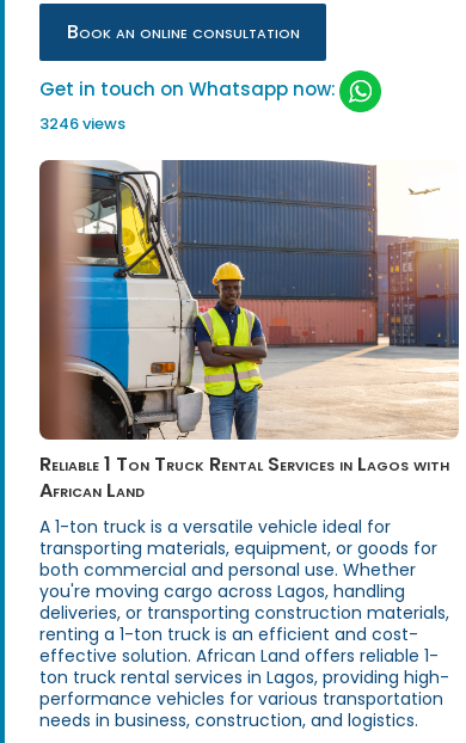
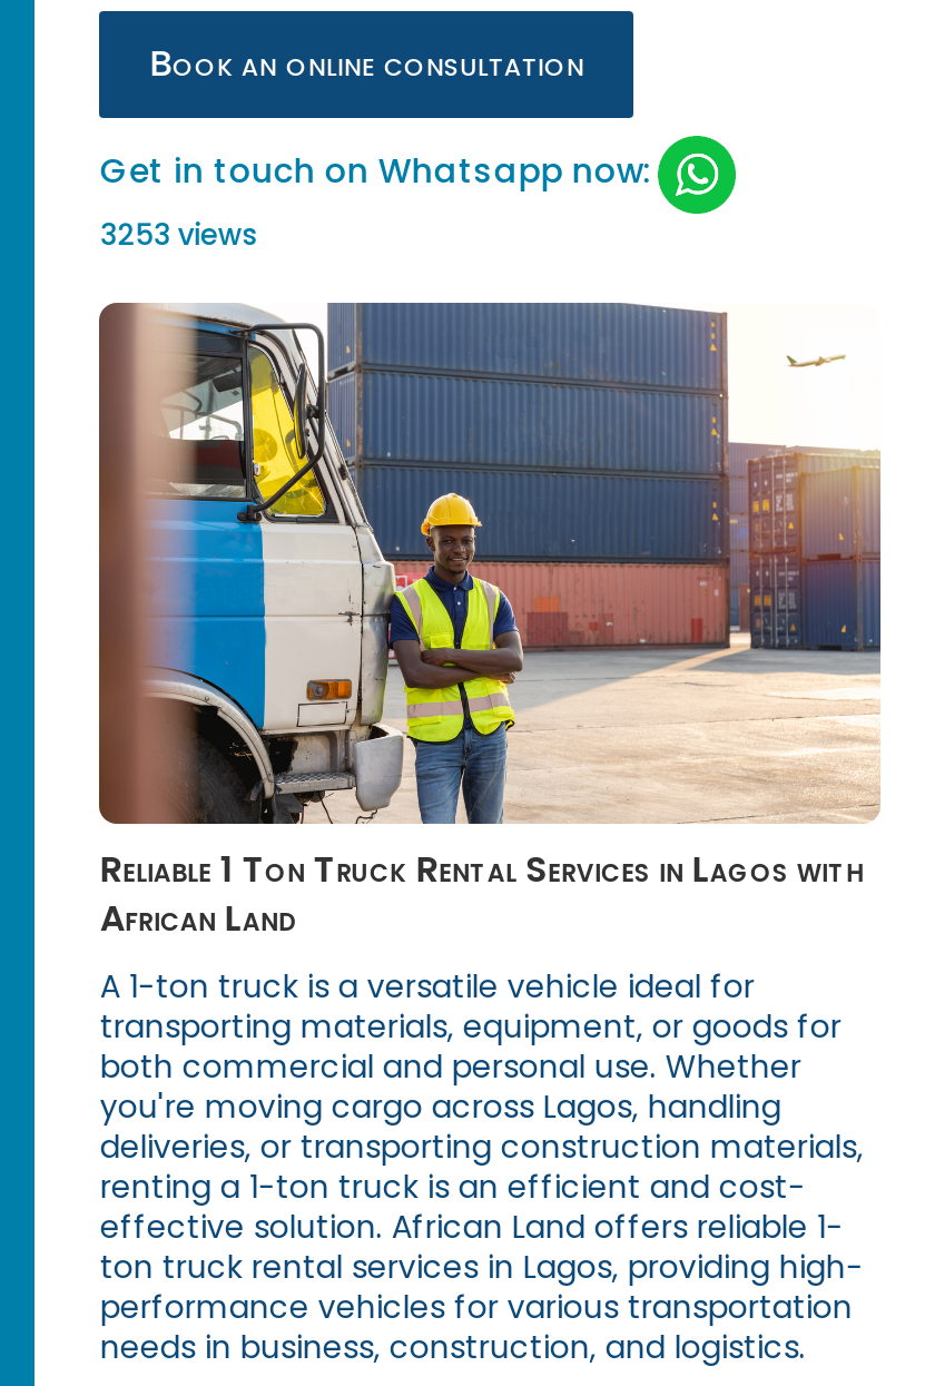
[40,112,126,135] 3246 views -> [100,214,258,256] 3253 views

